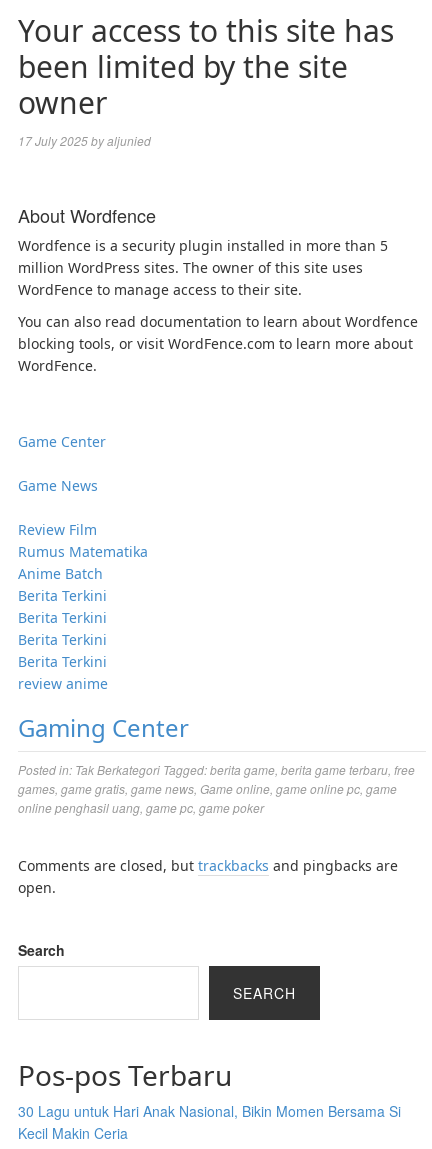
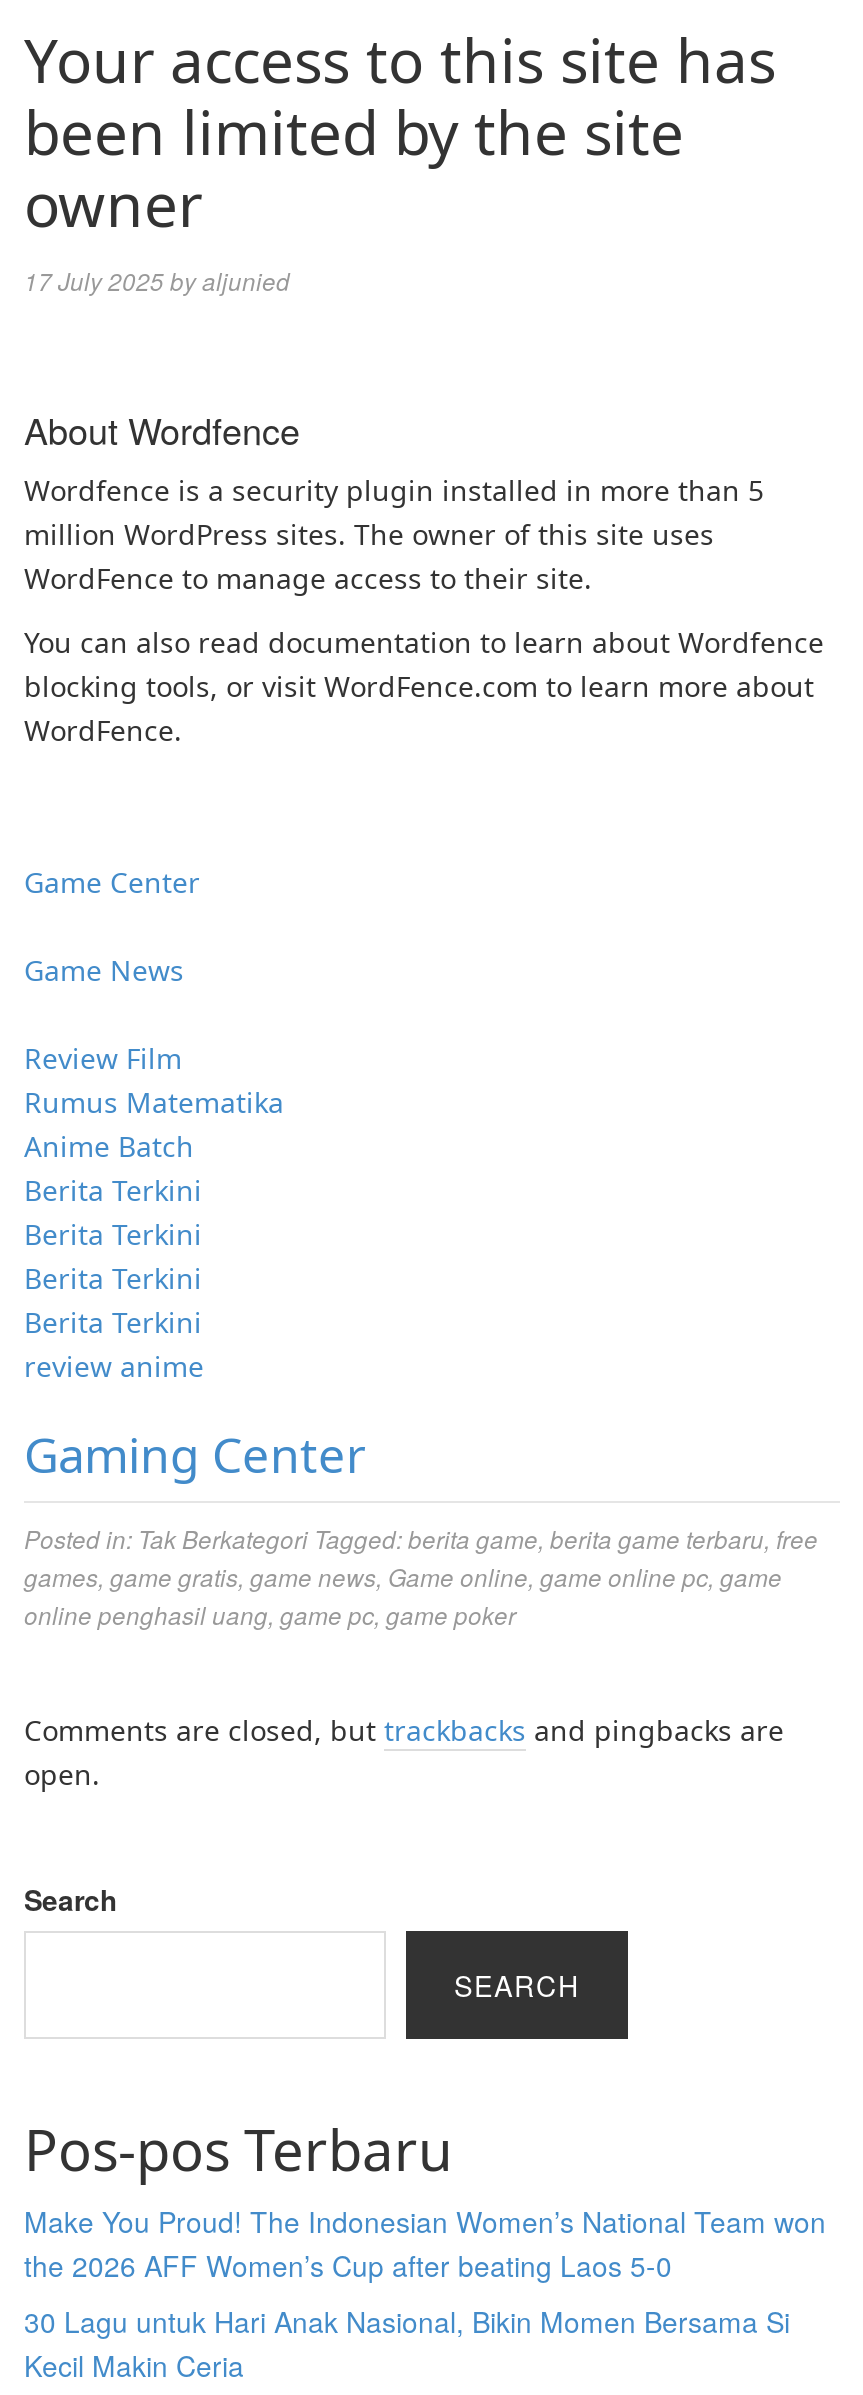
none -> [24,2201,826,2285] Make You Proud! The Indonesian Women’s National Team won | the 2026 AFF Women’s Cup after beating Laos 5-0

